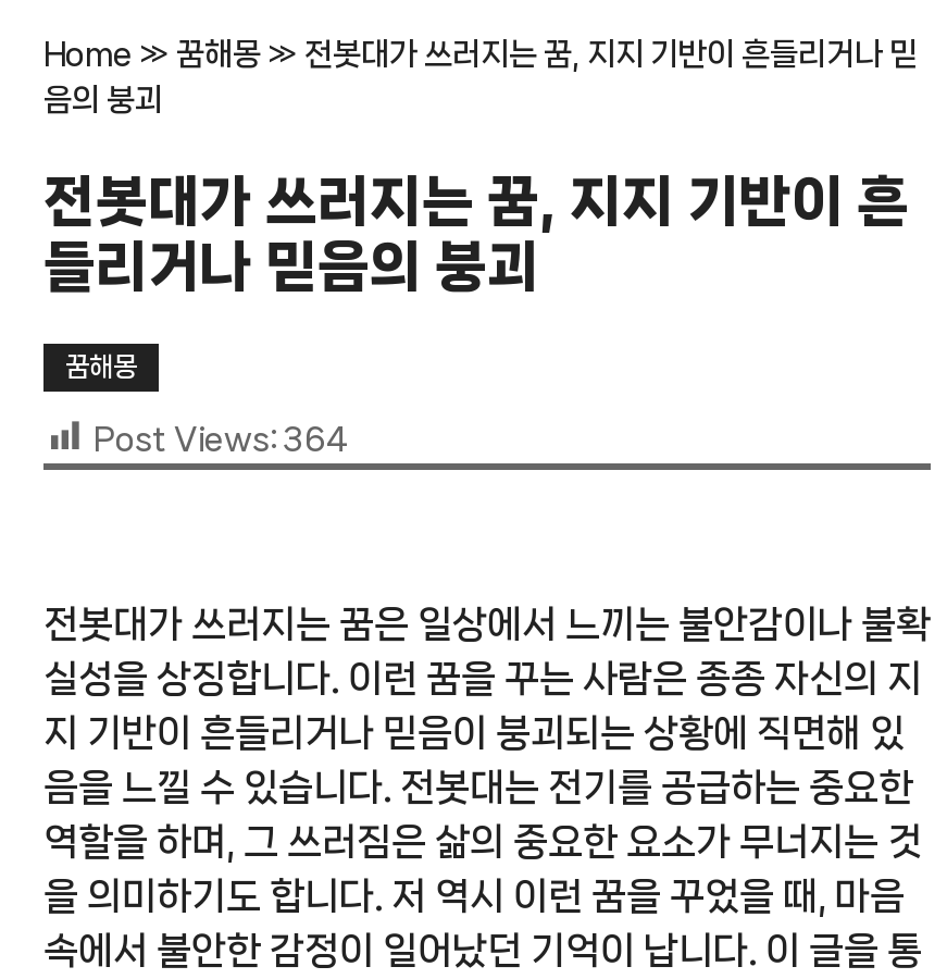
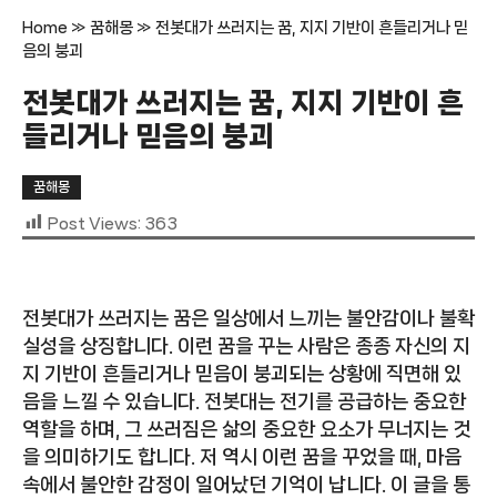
[94,422,350,457] Post Views: 364 -> [48,215,177,233] Post Views: 363

